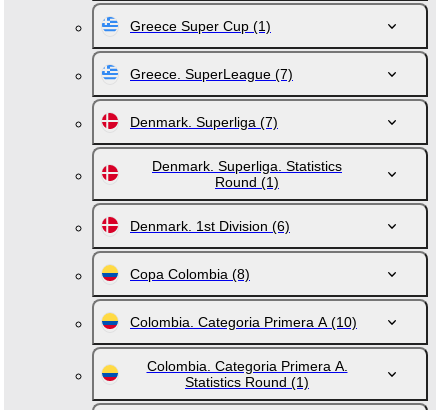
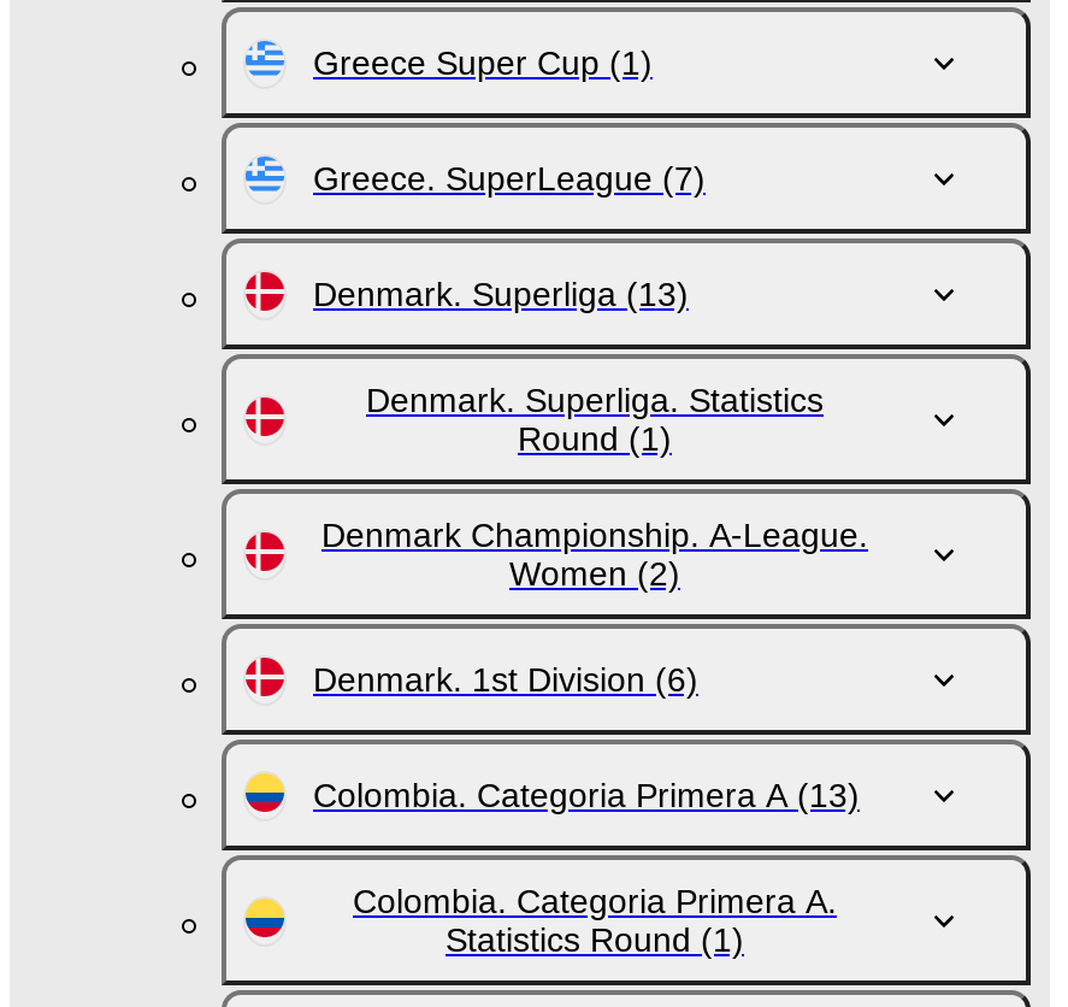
[130,114,278,130] Denmark. Superliga (7) -> [313,275,689,313] Denmark. Superliga (13)
none -> [321,516,868,593] Denmark Championship. A-League. | Women (2)
moved [130,218,290,234] -> [313,660,698,699]: Denmark. 1st Division (6)
[130,266,357,330] Copa Colombia (8) | Colombia. Categoria Primera A (10) -> [313,776,860,814] Colombia. Categoria Primera A (13)

